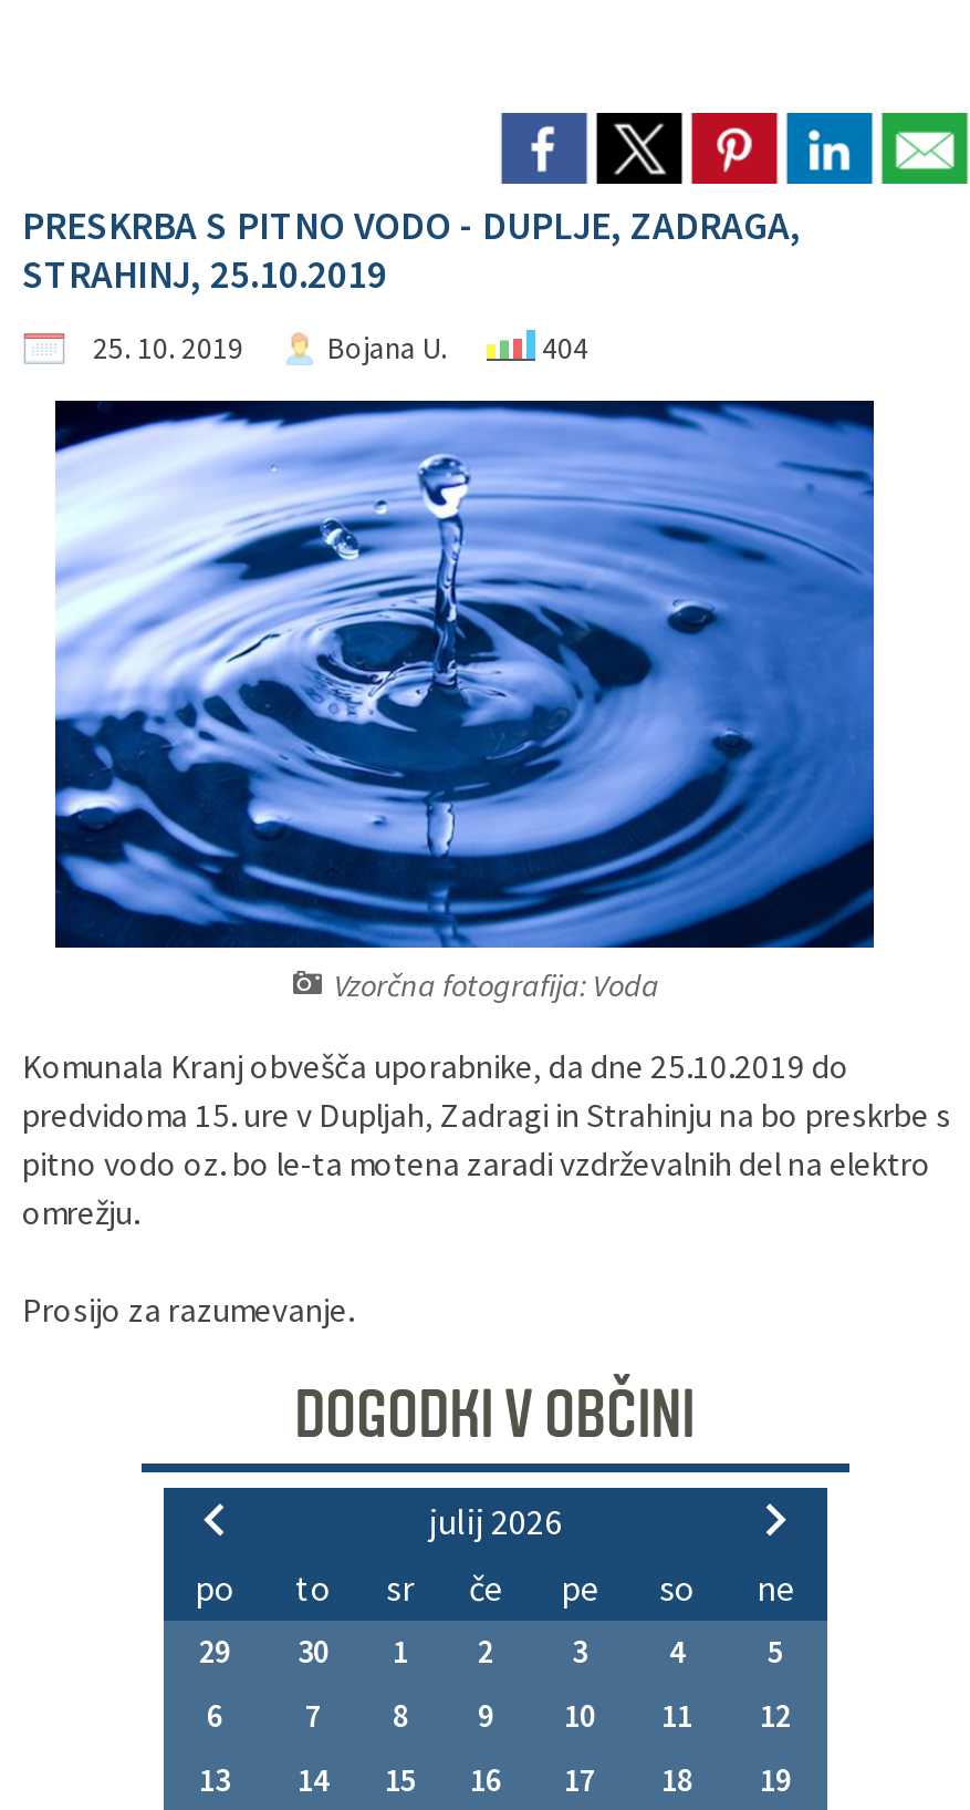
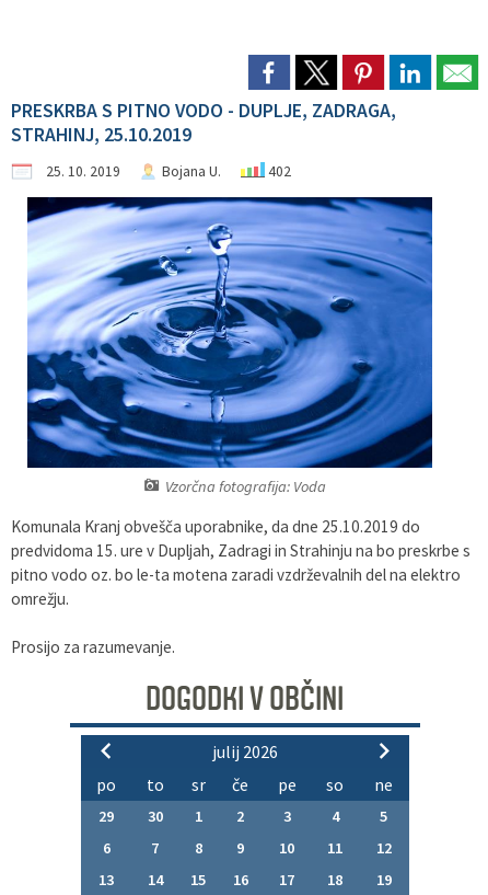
[542,330,588,368] 404 -> [268,162,291,181] 402

